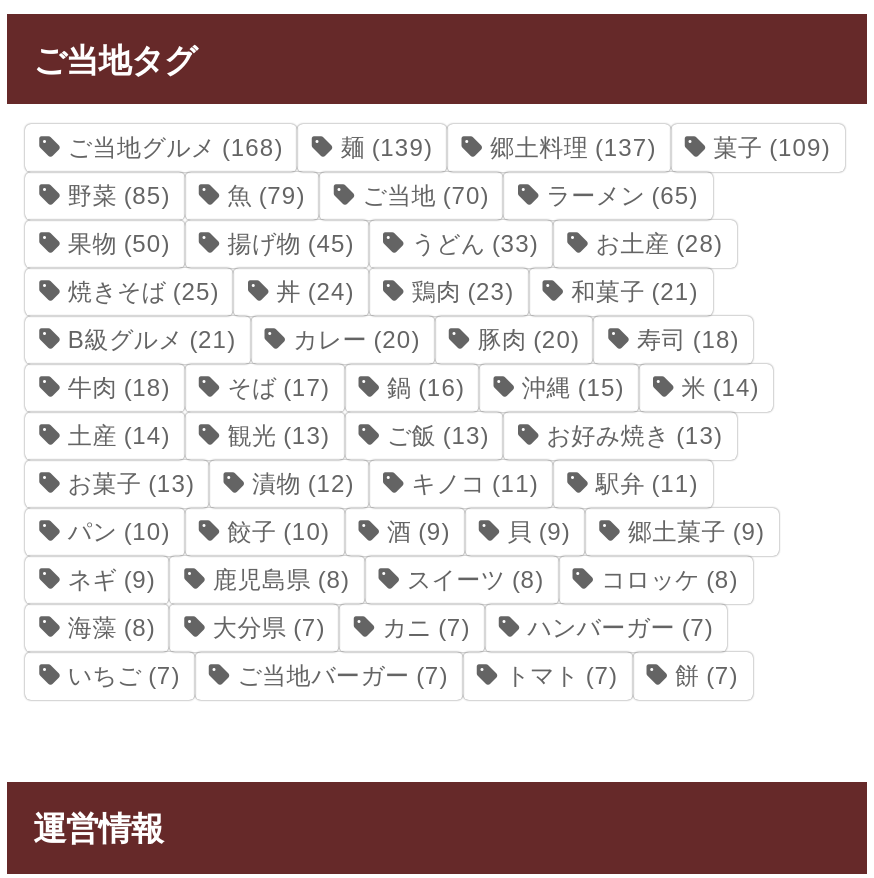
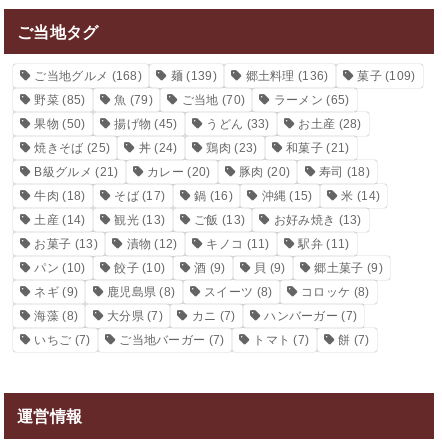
[490,134,656,162] 郷土料理(137) -> [245,69,328,83] 郷土料理(136)

